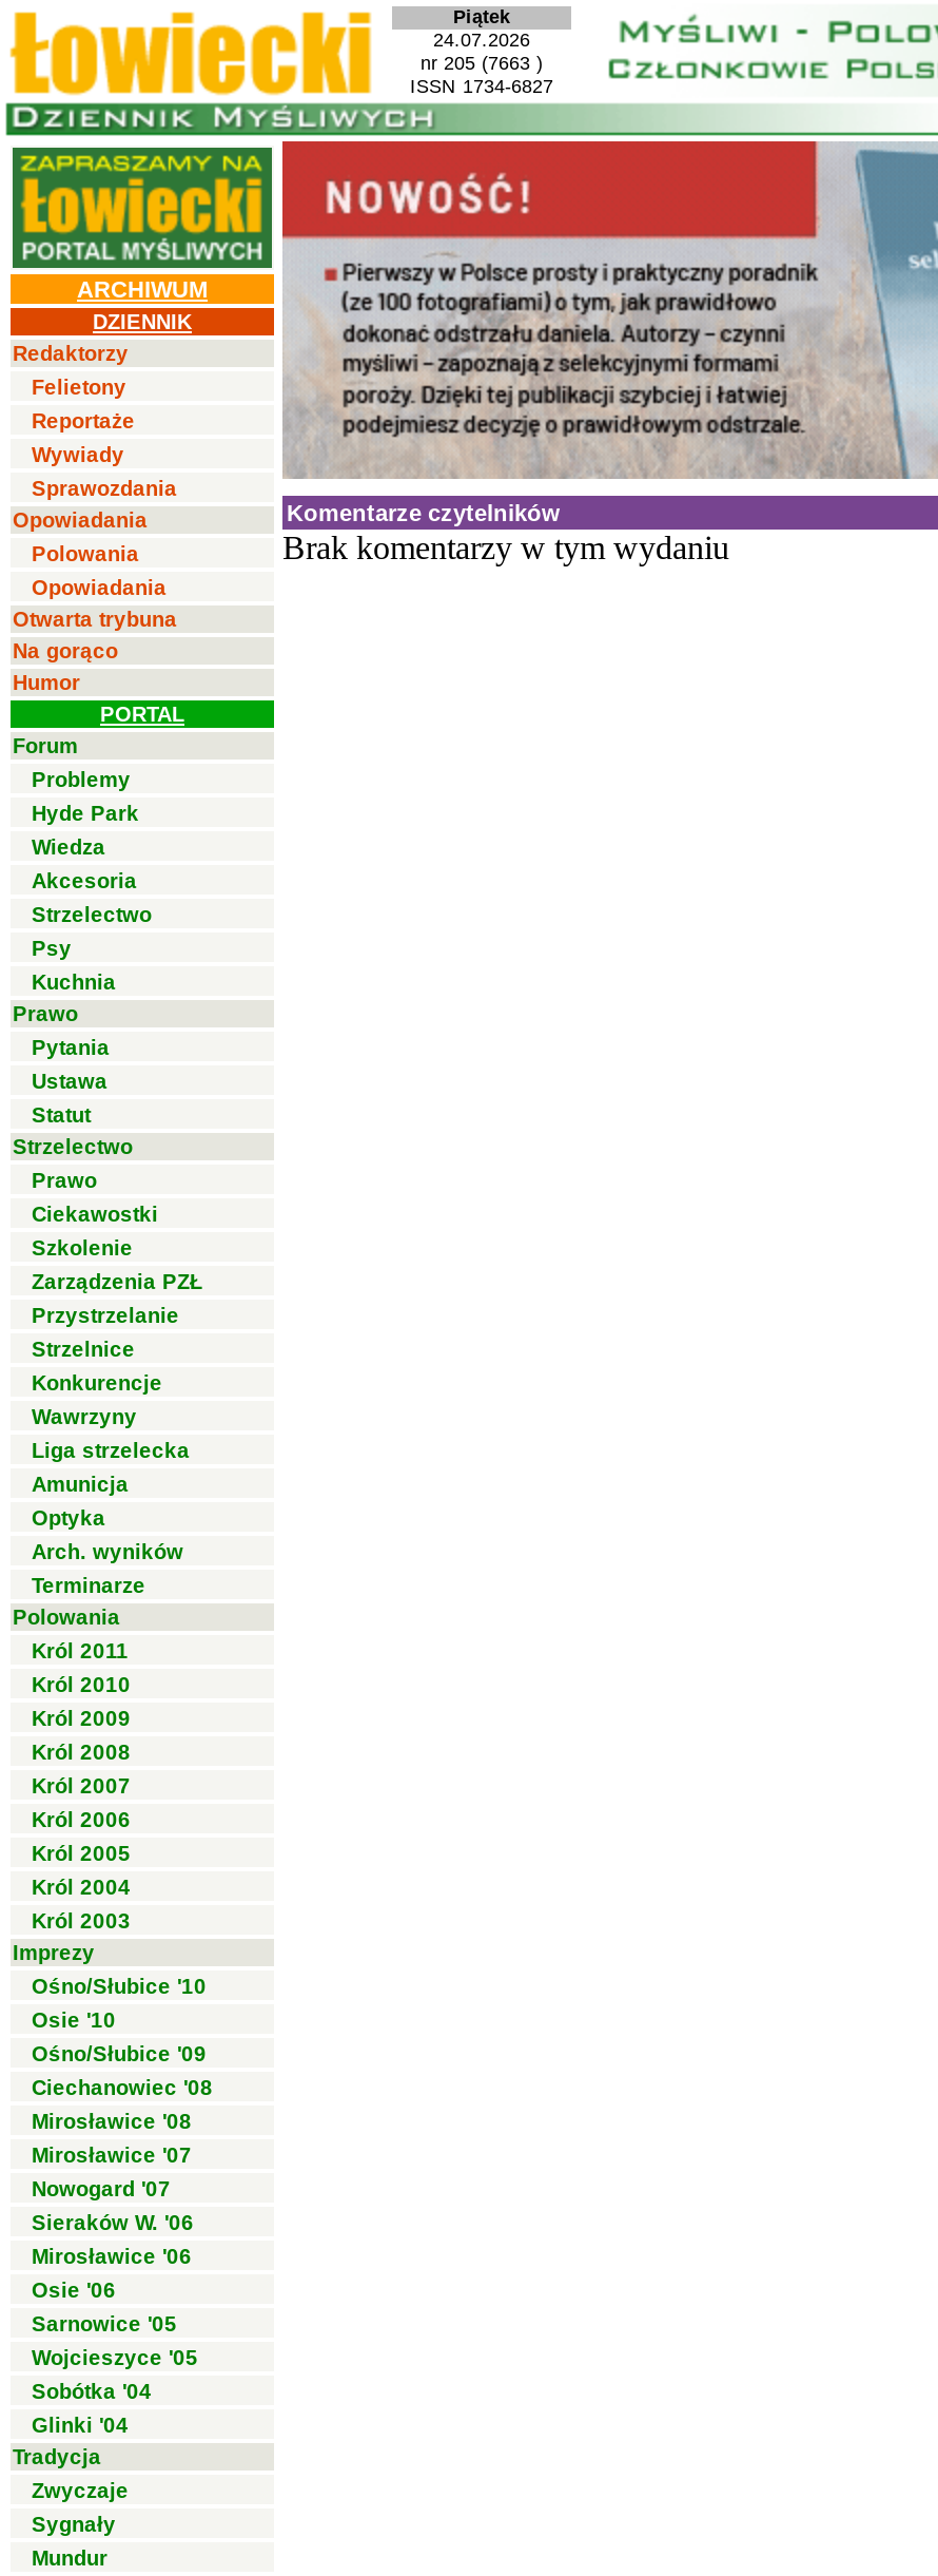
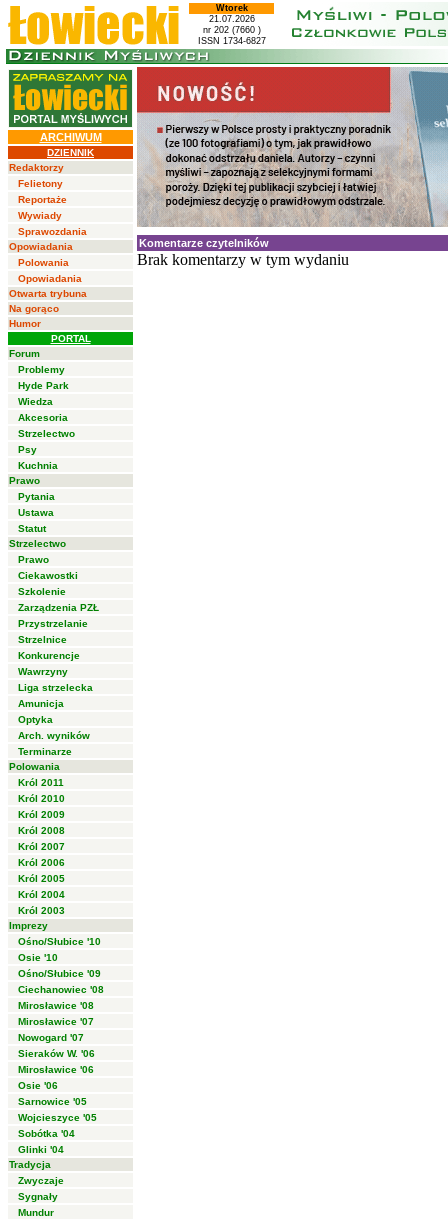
[421,6,543,74] Piątek | 24.07.2026 | nr 205 (7663 ) -> [202,3,260,35] Wtorek | 21.07.2026 | nr 202 (7660 )

